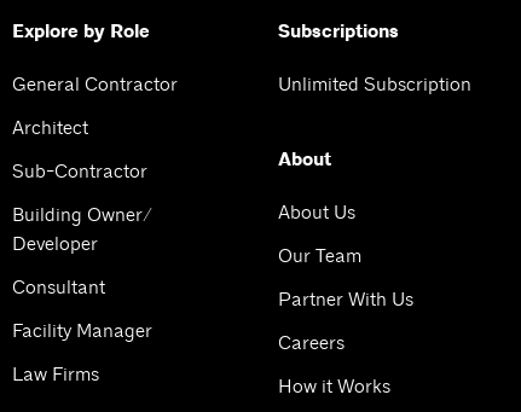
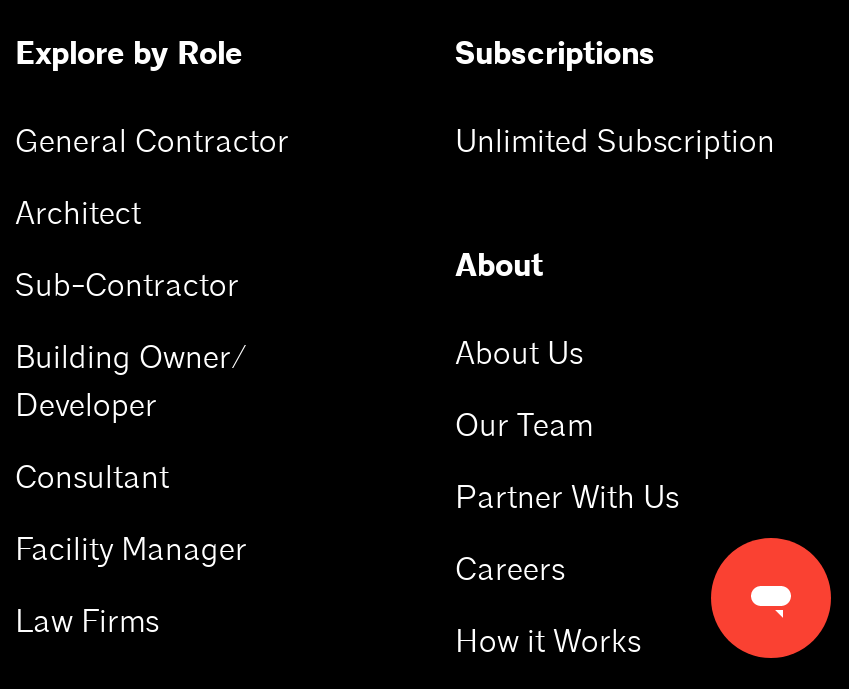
none -> [709,535,833,661] [image]

